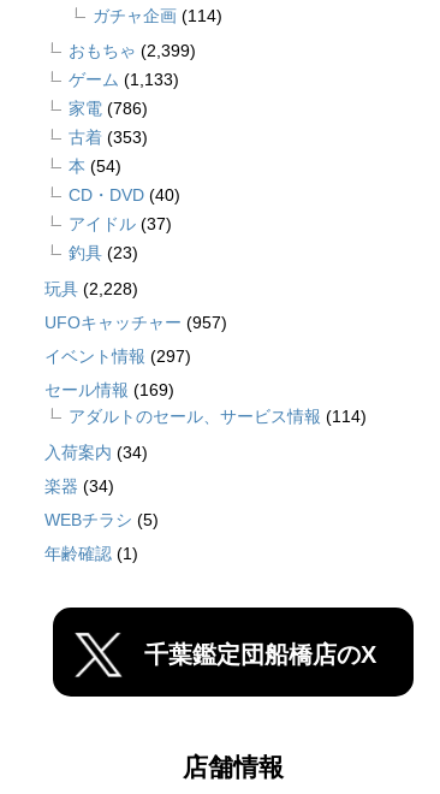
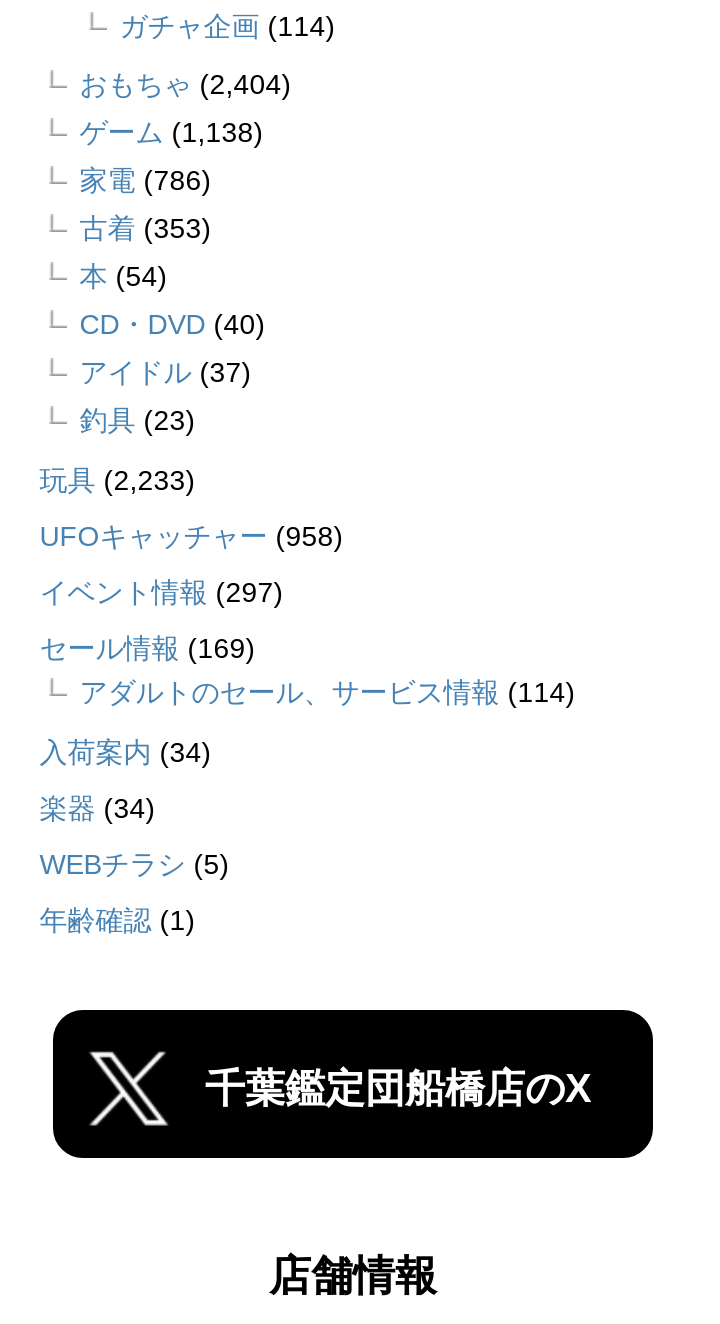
[69,41,196,61] おもちゃ(2,399) -> [79,69,291,101] おもちゃ(2,404)
[69,70,179,90] ゲーム(1,133) -> [79,117,263,149] ゲーム(1,138)
[45,280,138,299] 玩具(2,228) -> [39,465,195,497] 玩具(2,233)
[45,313,227,333] UFOキャッチャー(957) -> [39,521,343,553] UFOキャッチャー(958)

